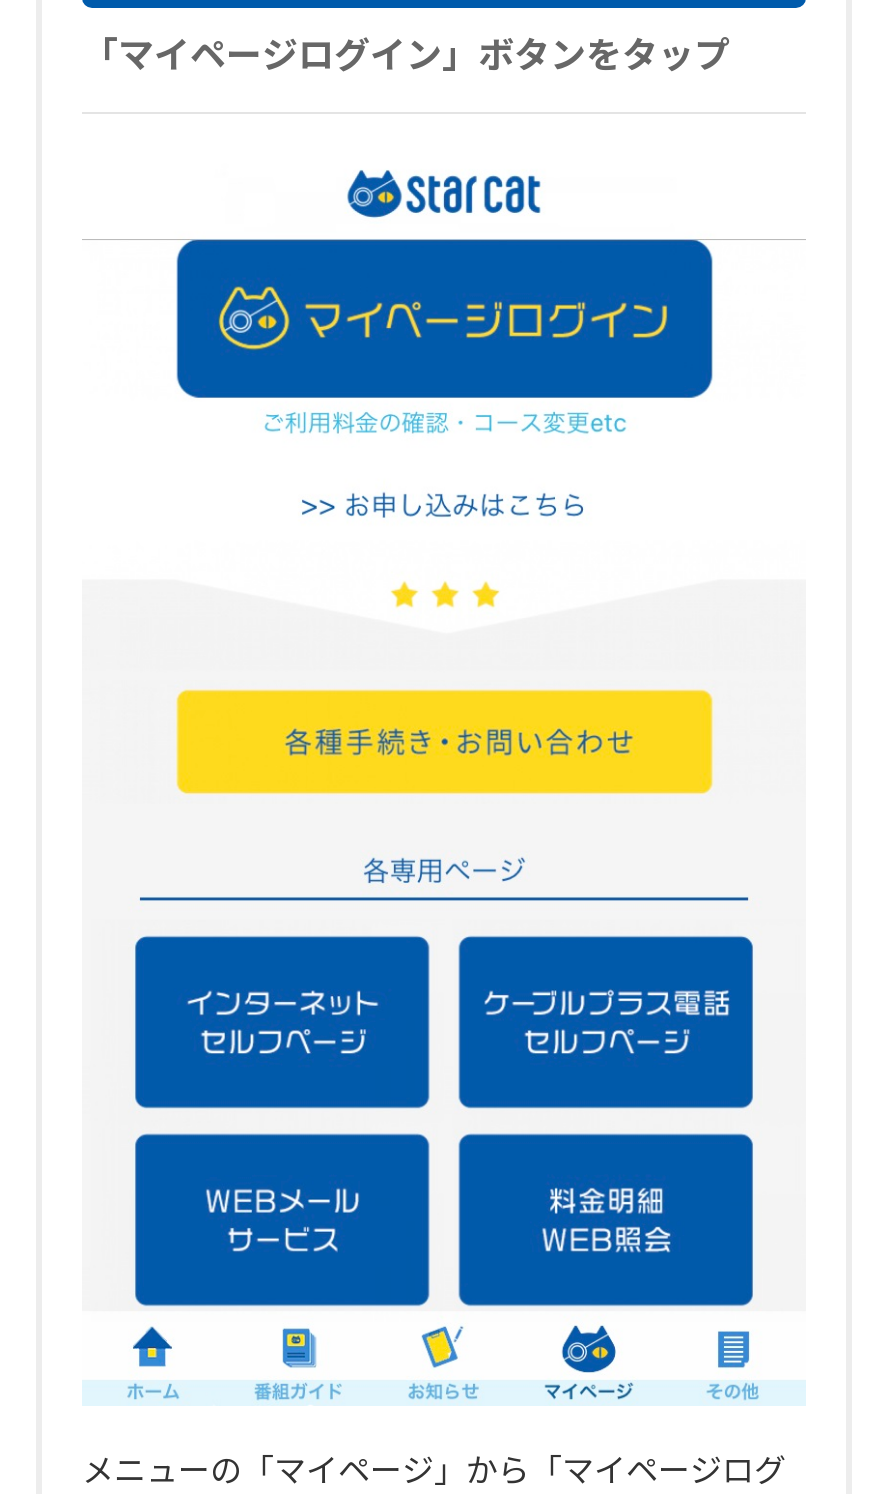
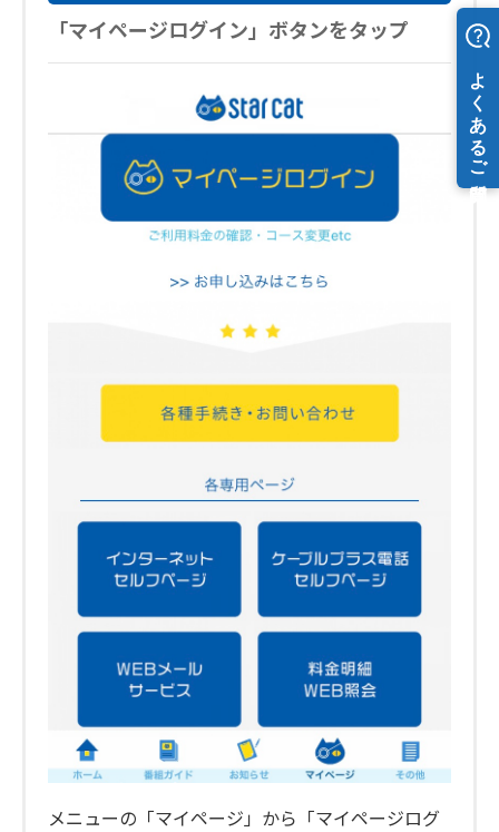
none -> [454,7,496,190] [image]

